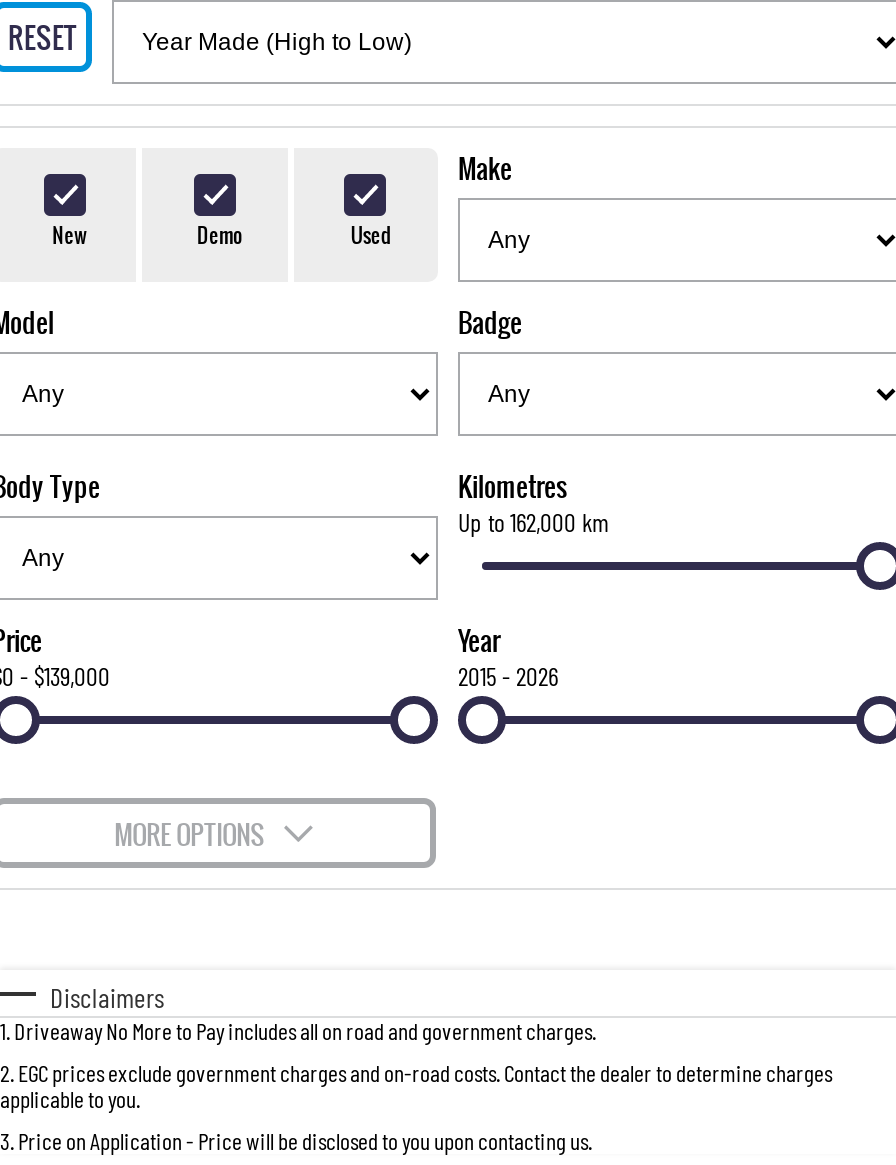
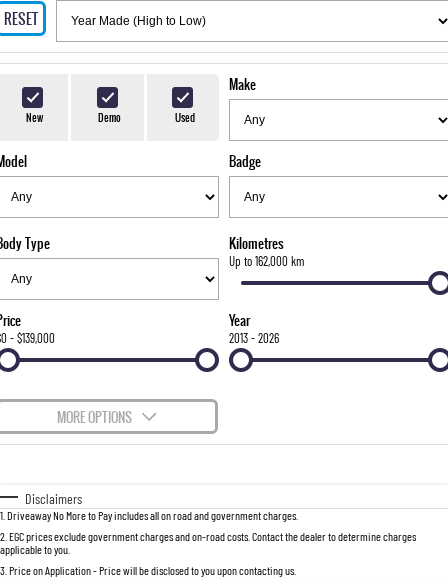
[458,660,558,692] 2015 - 2026 -> [229,330,279,346] 2013 - 2026

